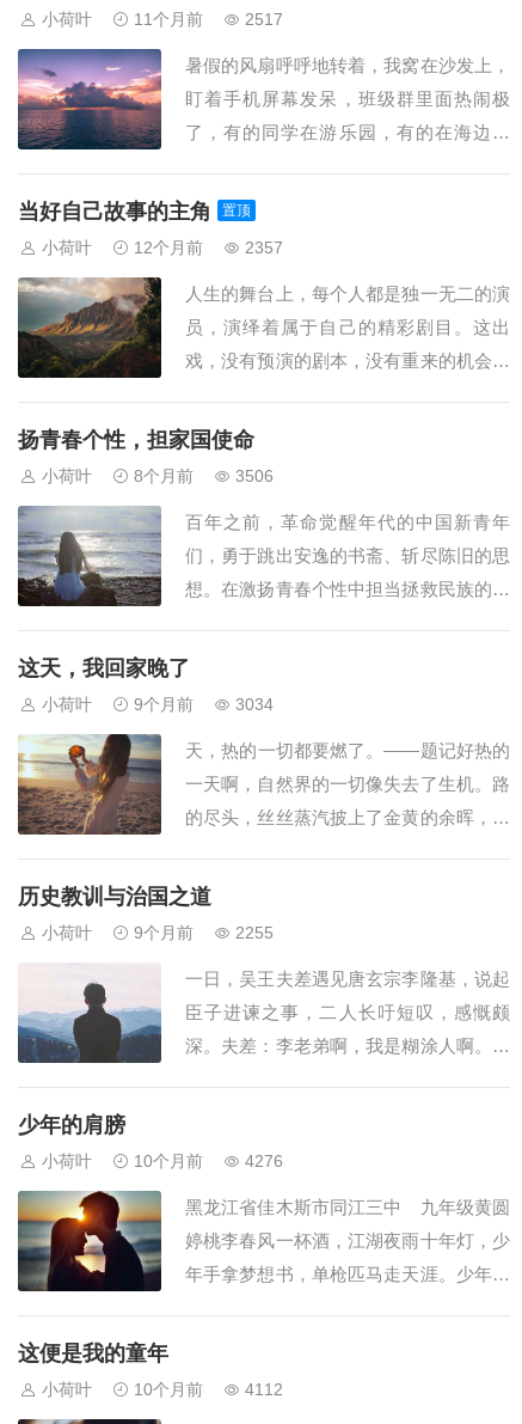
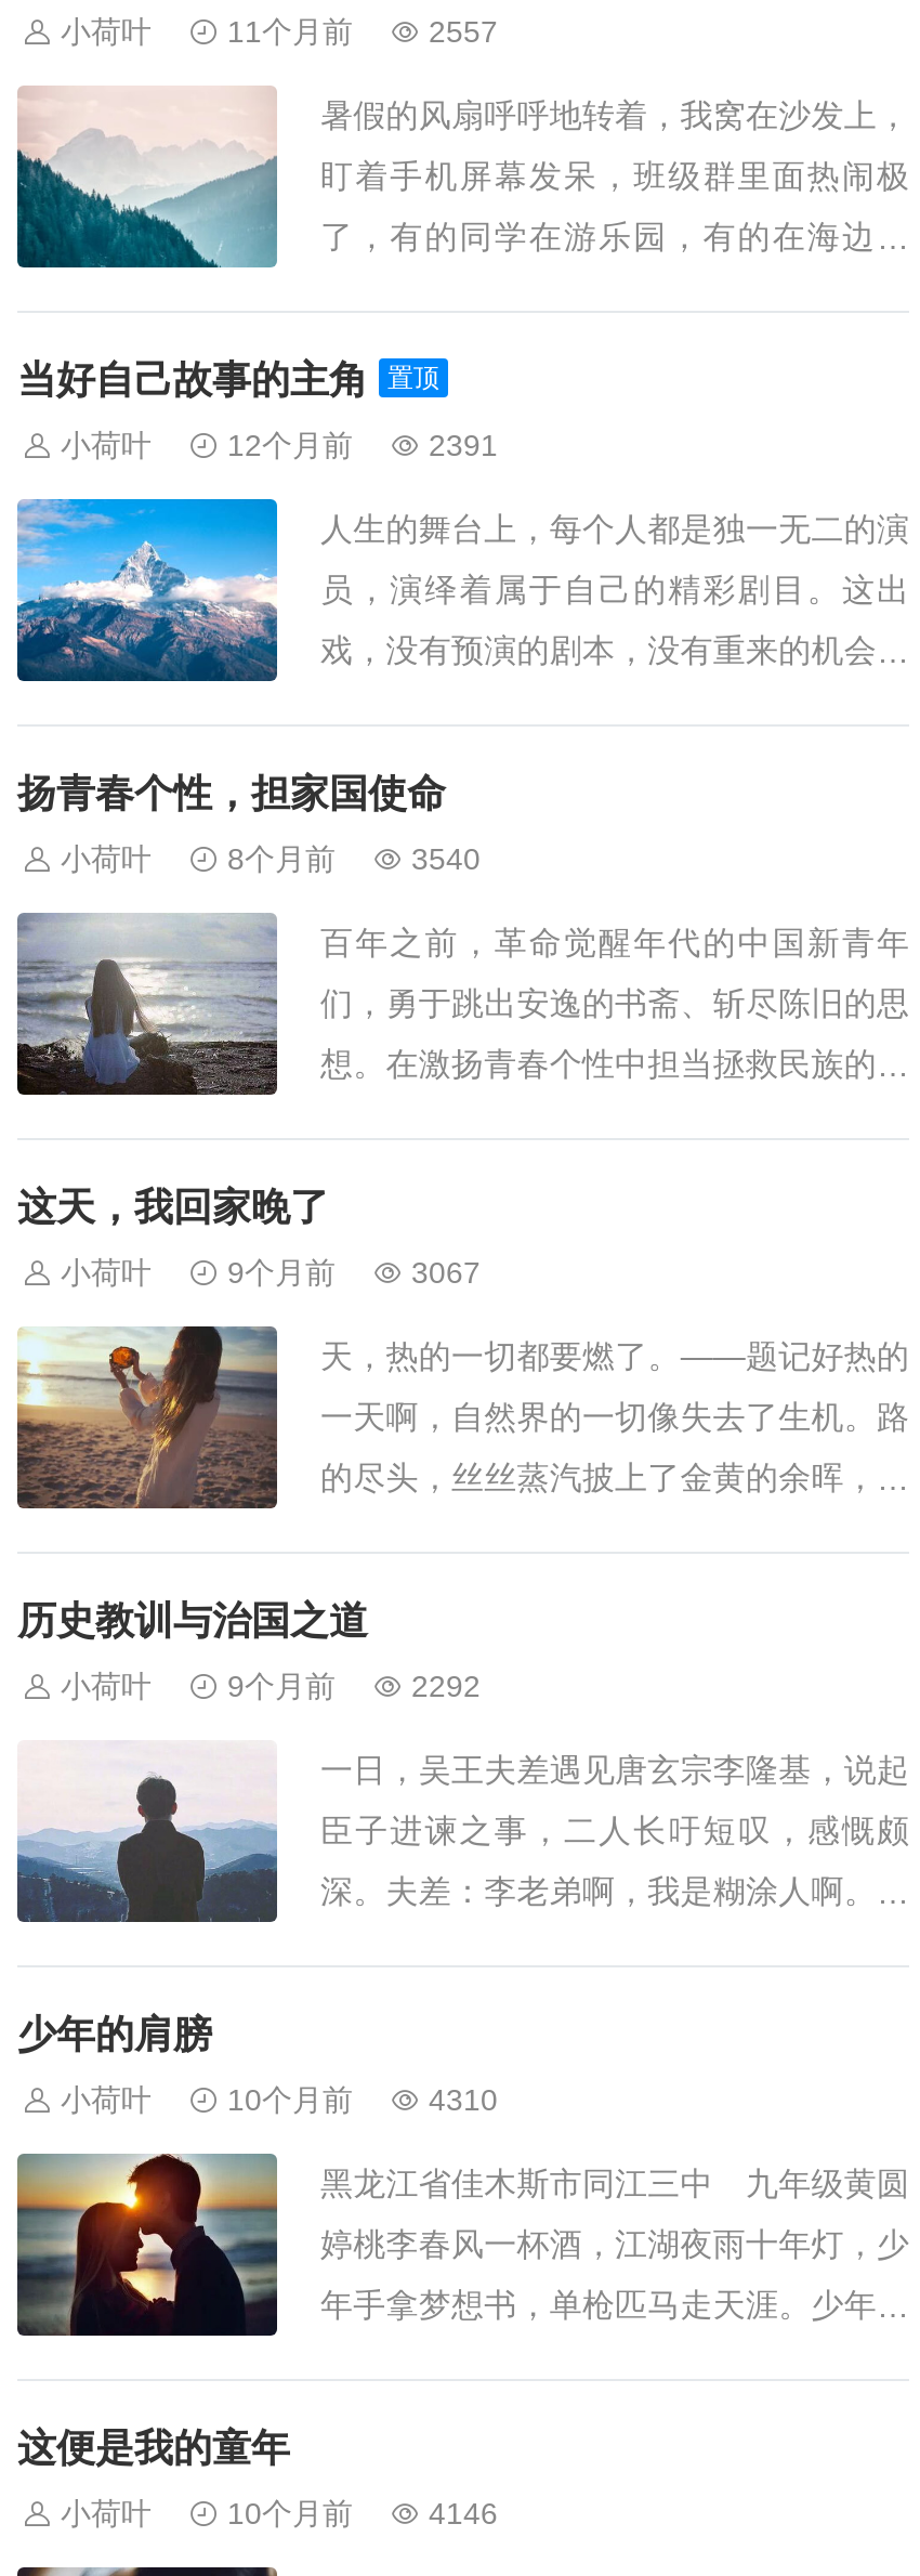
[245,10,283,29] 2517 -> [429,15,498,50] 2557
[17,48,162,149] [image] -> [15,86,279,270] [image]
[245,238,283,258] 2357 -> [429,429,498,463] 2391
[17,276,162,378] [image] -> [15,497,279,681] [image]
[235,467,274,486] 3506 -> [411,842,481,877] 3540
[235,695,274,714] 3034 -> [411,1256,481,1290] 3067
[235,924,274,943] 2255 -> [411,1669,481,1704] 2292
[245,1152,283,1171] 4276 -> [429,2083,498,2118] 4310
[245,1380,283,1399] 4112 -> [429,2497,498,2531] 4146

